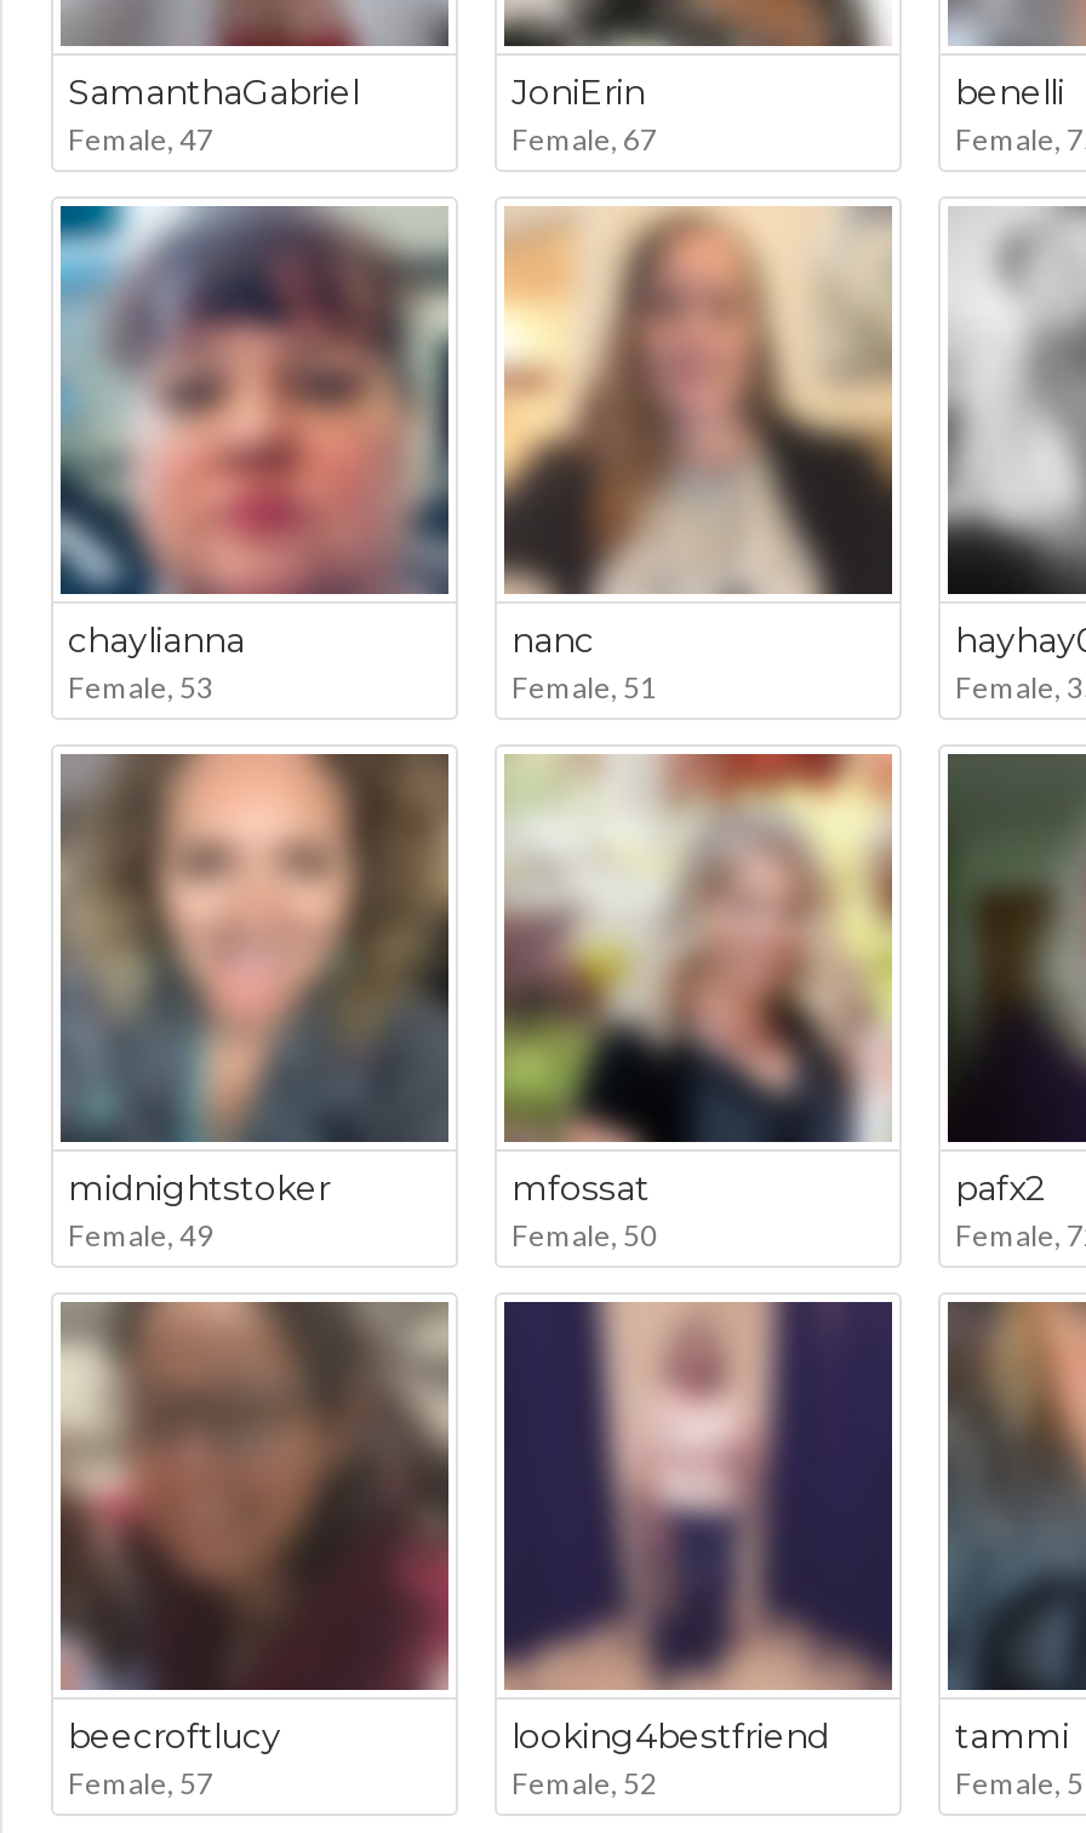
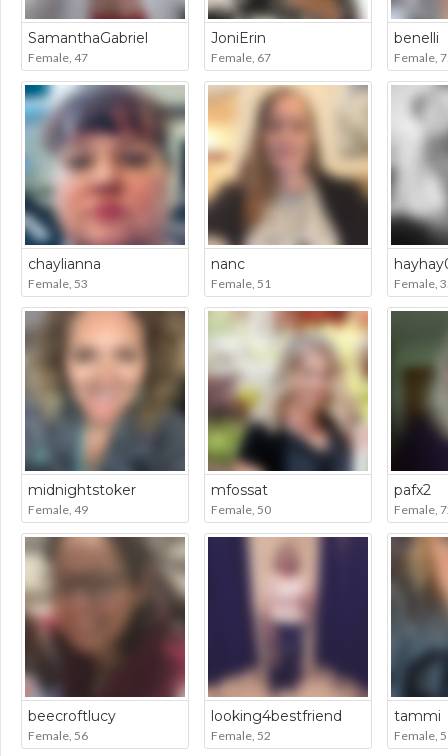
[68,1765,213,1801] Female, 57 -> [28,728,88,743] Female, 56

